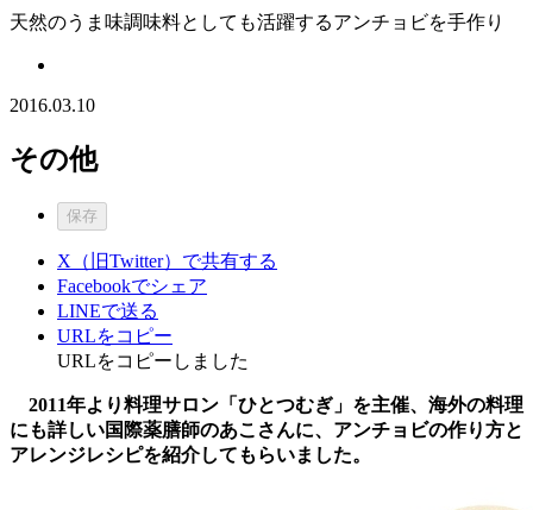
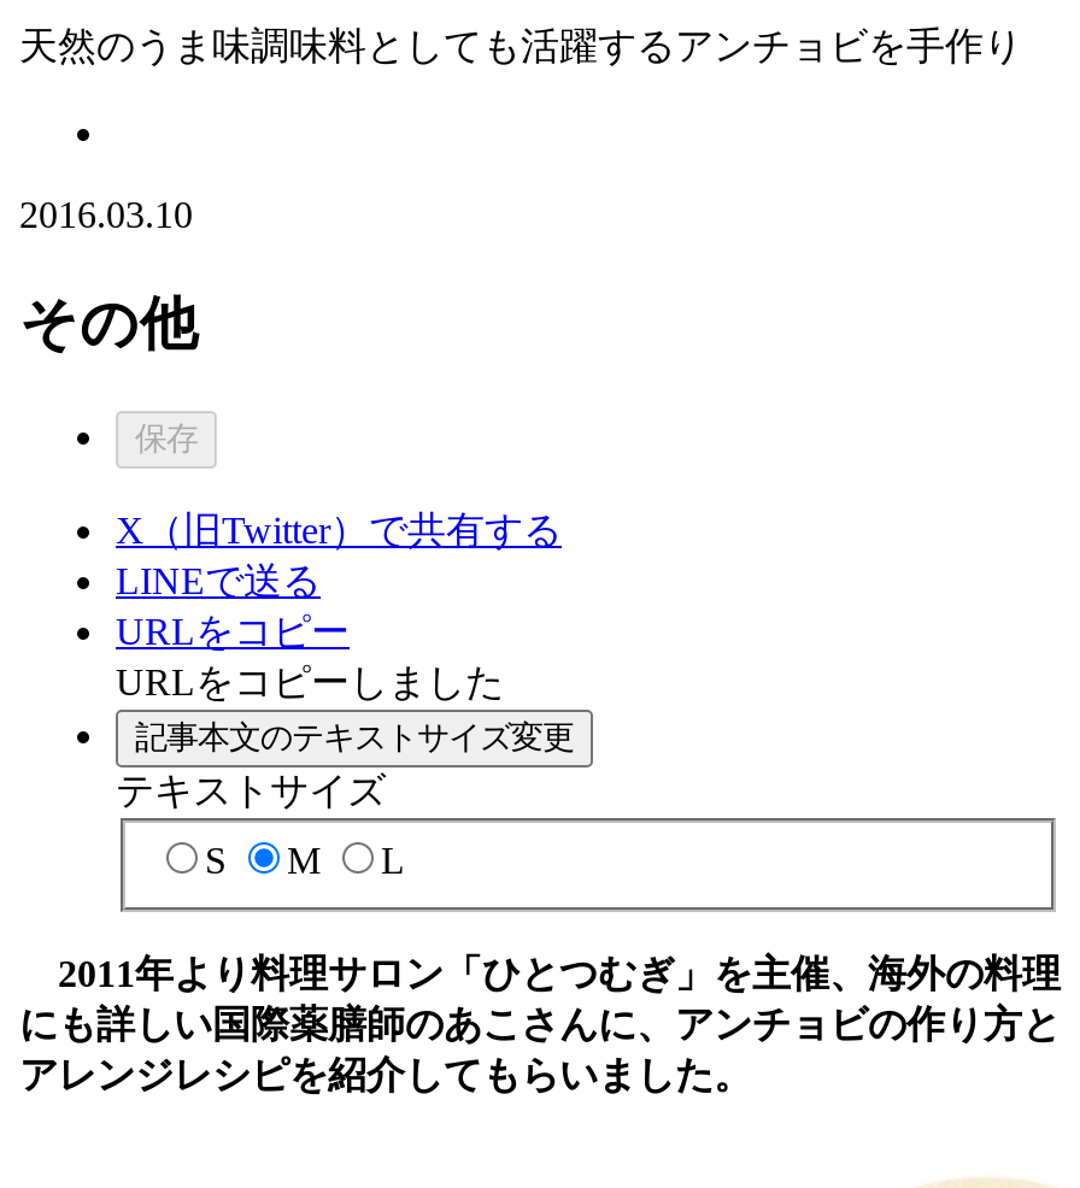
[57,275,207,296] Facebookでシェア -> none
moved [57,300,249,370] -> [116,559,504,701]: LINEで送る | URLをコピー | URLをコピーしました
none -> [116,718,574,881] 記事本文のテキストサイズ変更 | テキストサイズ | S | M | L

